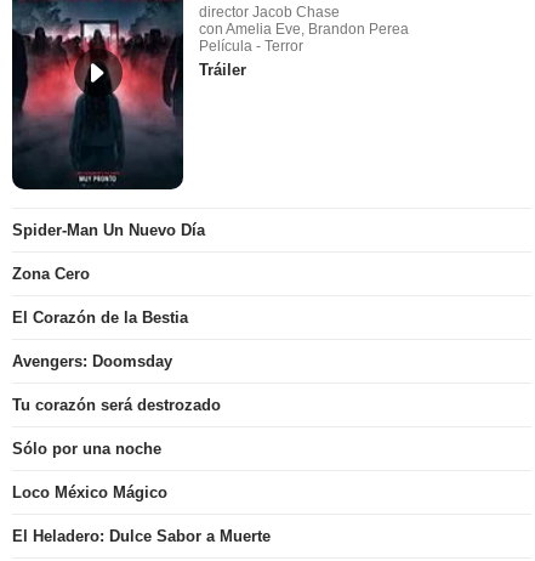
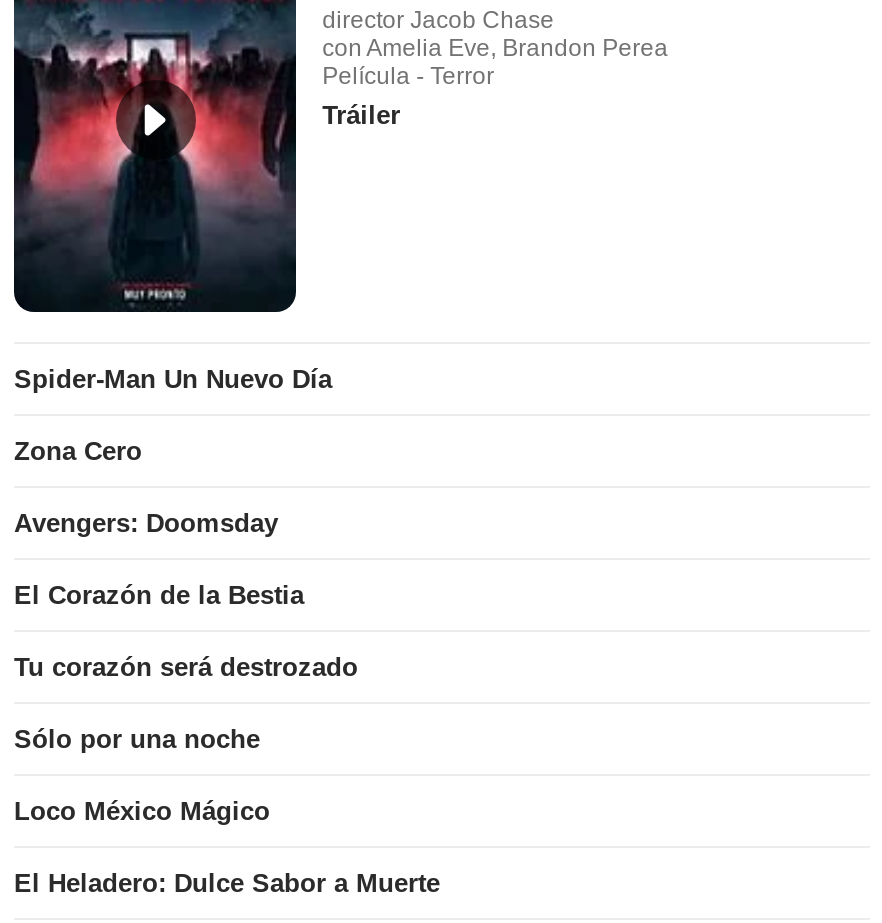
moved [12,309,188,327] -> [14,581,304,611]: El Corazón de la Bestia
moved [12,353,172,371] -> [14,509,278,539]: Avengers: Doomsday

